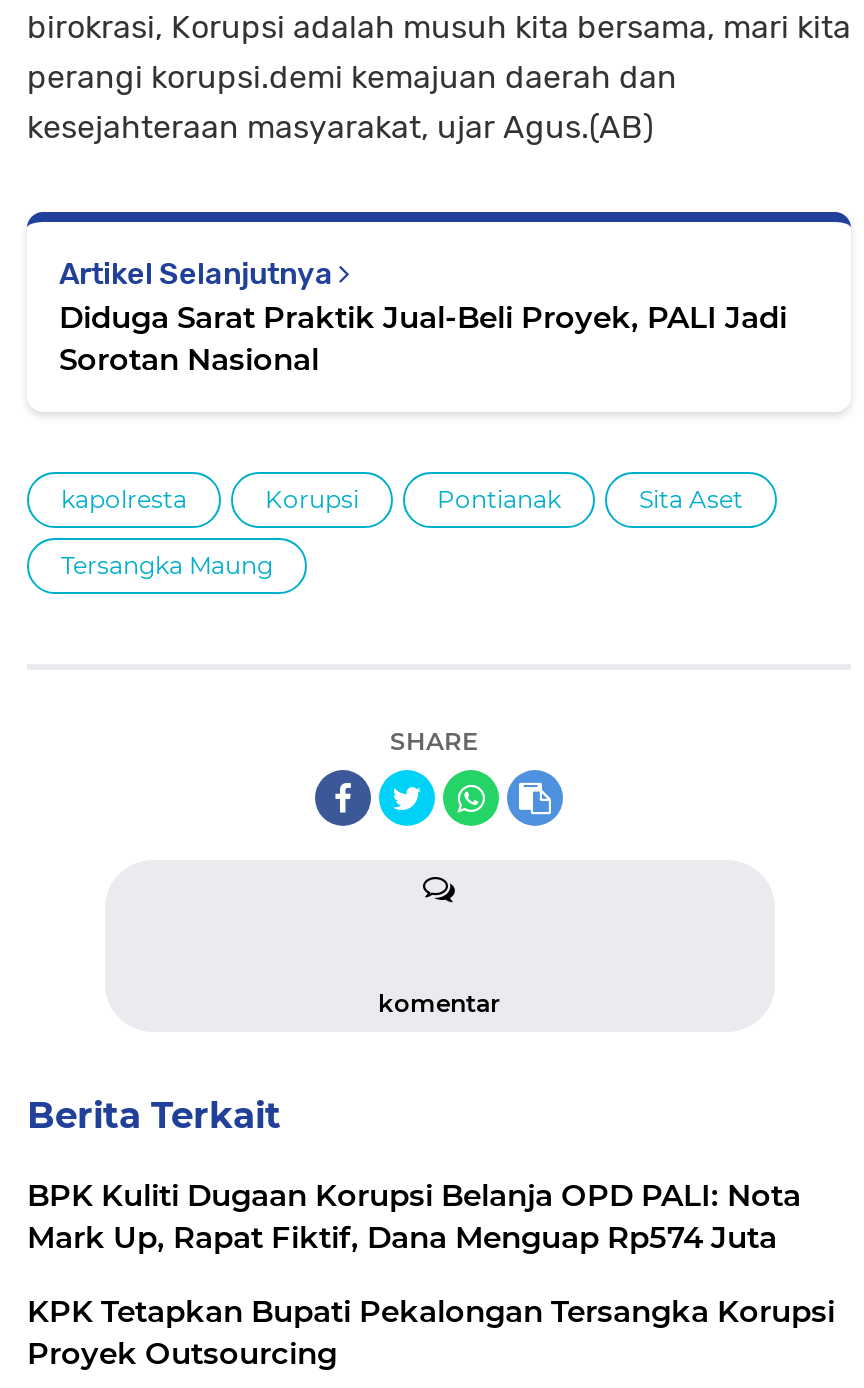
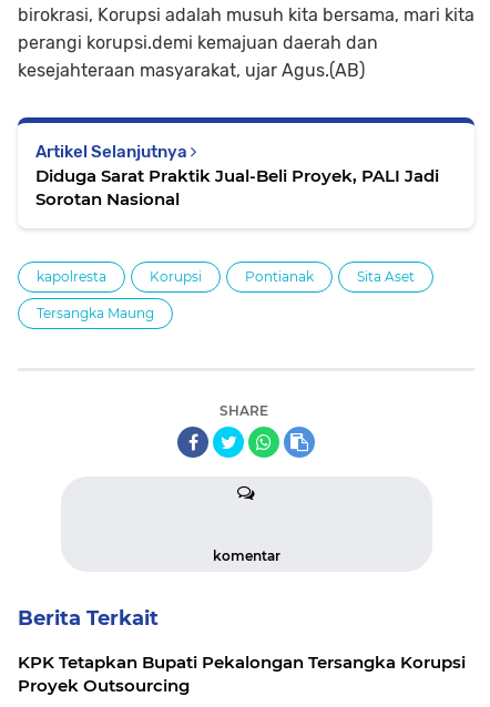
[27,1177,801,1257] BPK Kuliti Dugaan Korupsi Belanja OPD PALI: Nota | Mark Up, Rapat Fiktif, Dana Menguap Rp574 Juta -> none

